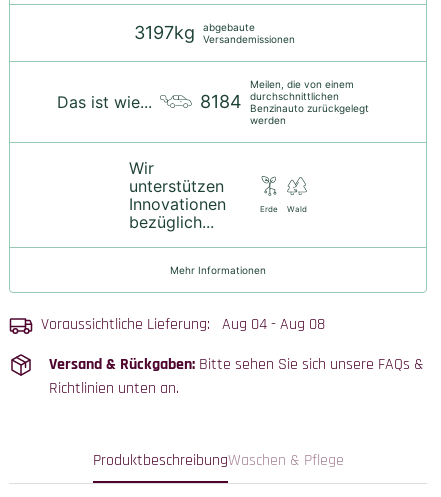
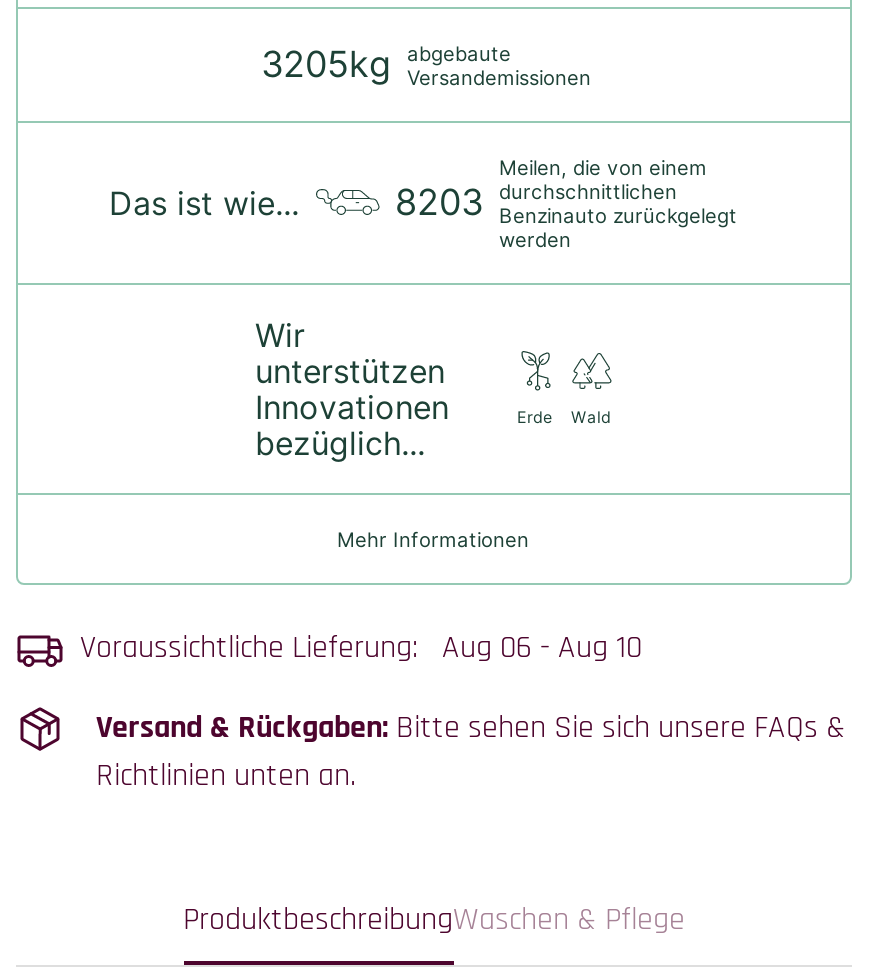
[133,21,294,45] 3197kg abgebaute Versandemissionen -> [261,41,591,89] 3205kg abgebaute Versandemissionen
[199,90,368,114] 8184 durchschnittlichen Benzinauto zurückgelegt -> [395,179,737,227] 8203 durchschnittlichen Benzinauto zurückgelegt
[41,314,325,335] Voraussichtliche Lieferung: Aug 04 - Aug 08 -> [80,627,642,669] Voraussichtliche Lieferung: Aug 06 - Aug 10

